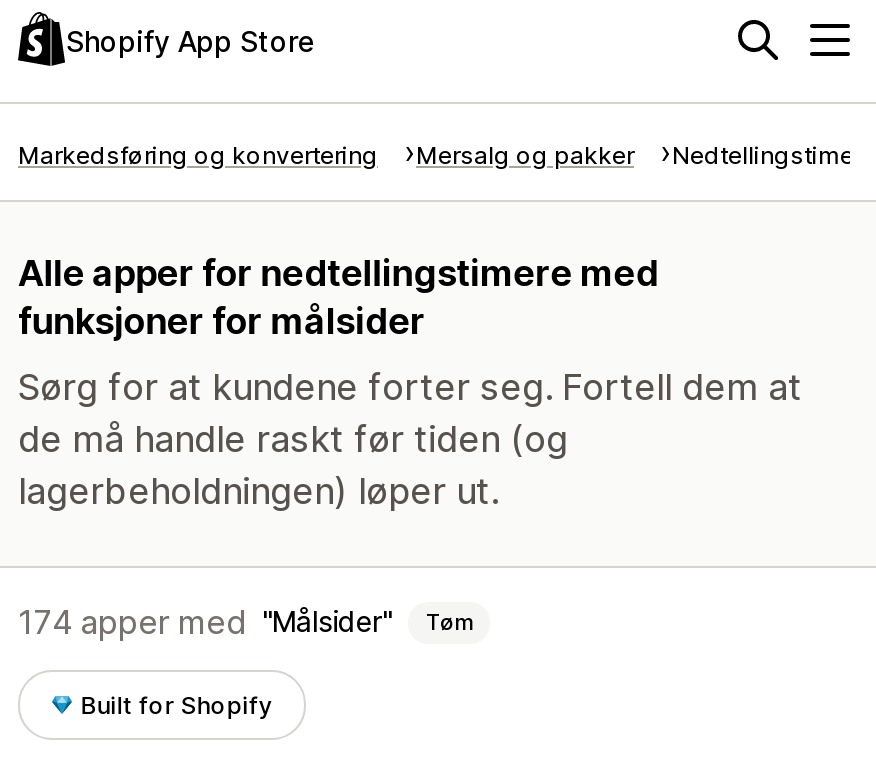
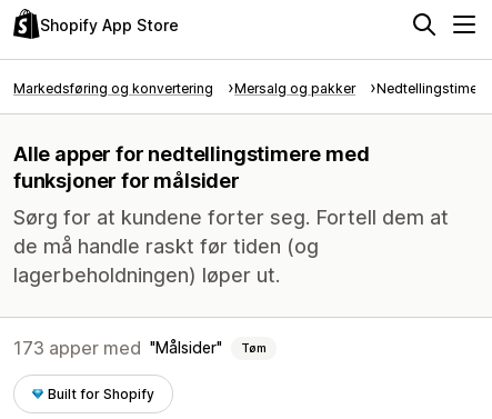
[18,602,472,642] 174 apper med Målsider Tøm -> [13,337,267,359] 173 apper med Målsider Tøm

